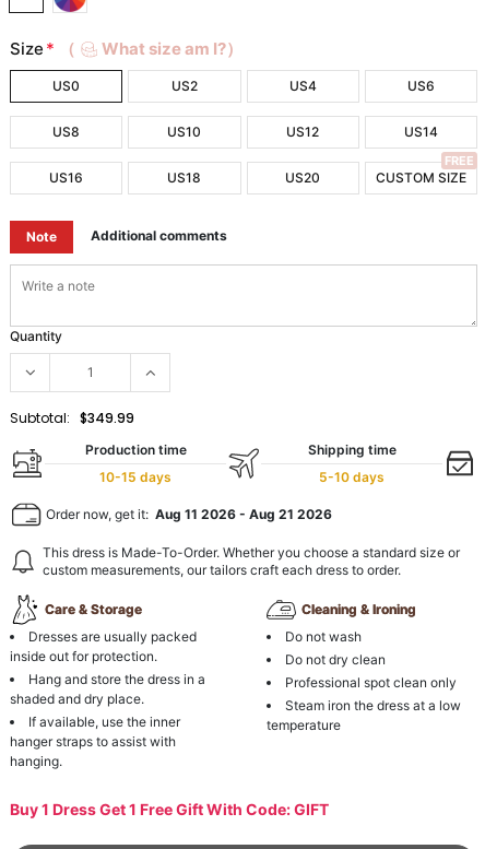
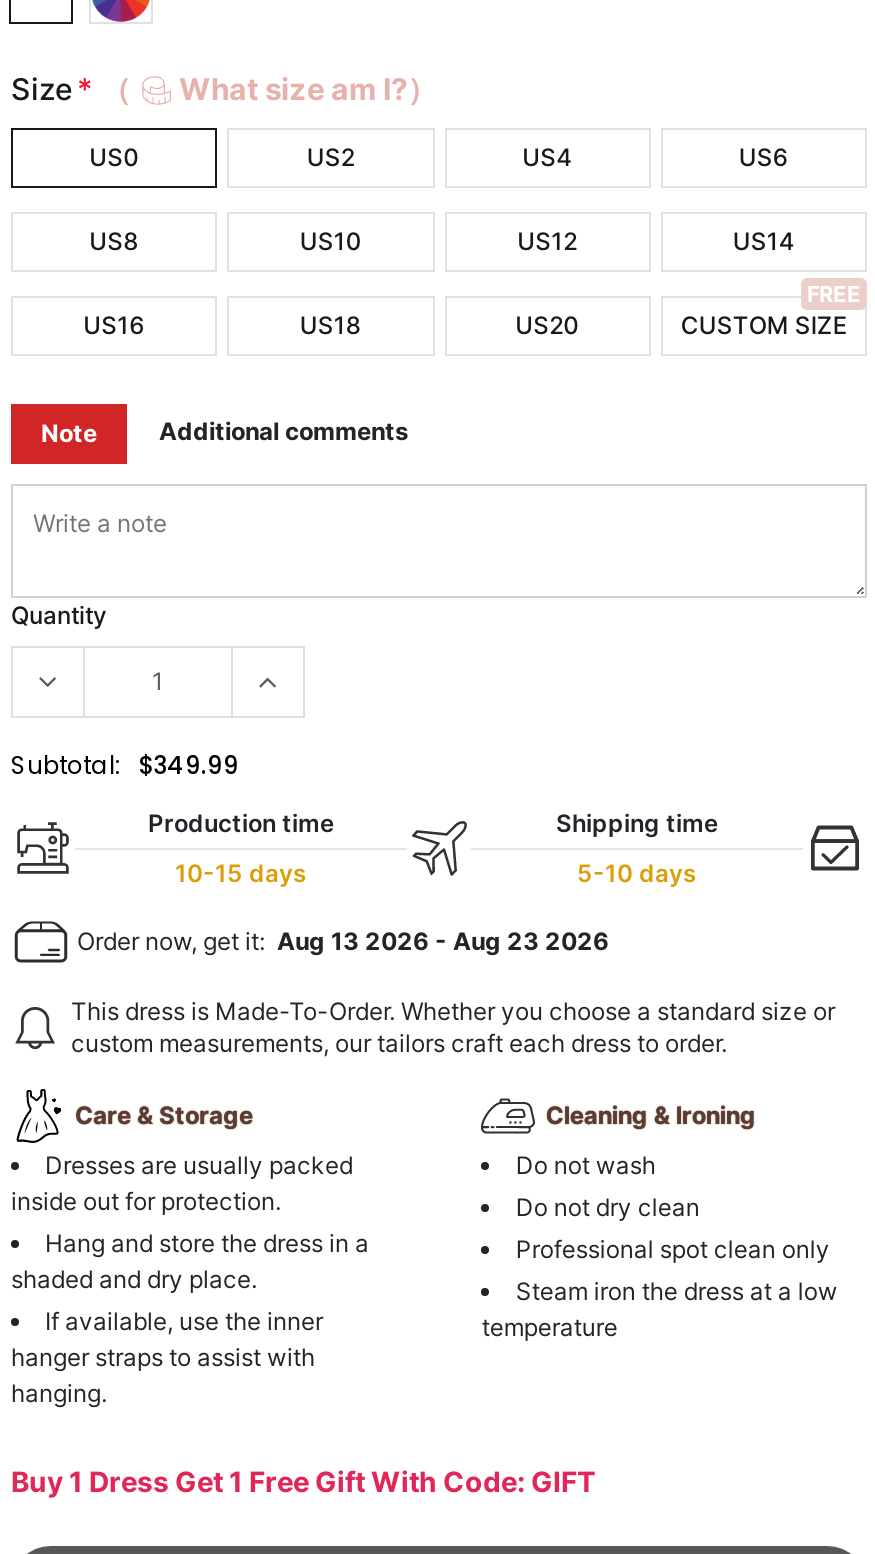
[43,505,332,522] Order now, get it: Aug 11 2026 - Aug 21 2026 -> [71,925,609,955] Order now, get it: Aug 13 2026 - Aug 23 2026

